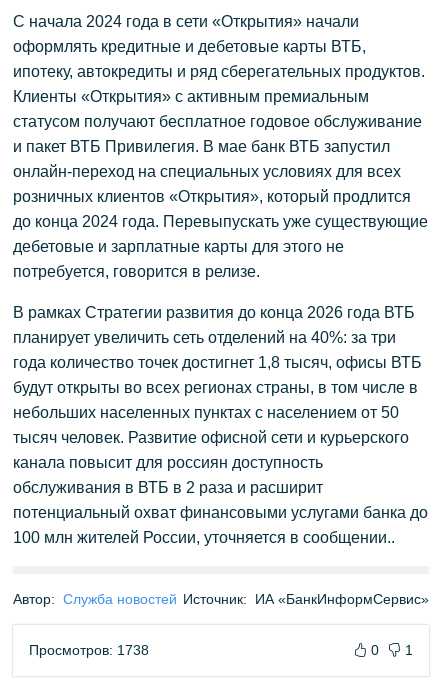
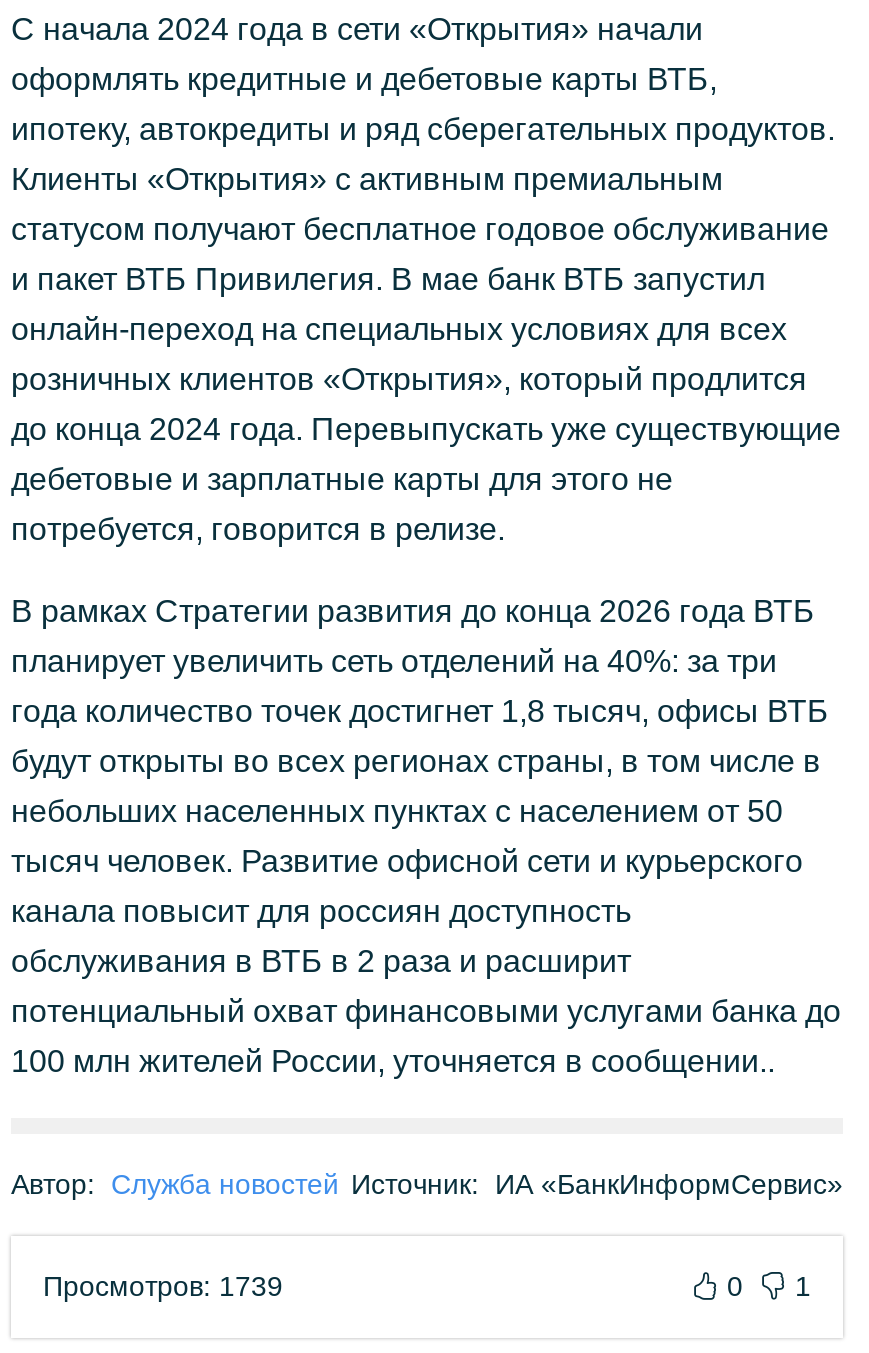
[29,642,149,658] Просмотров: 1738 -> [43,1270,283,1302] Просмотров: 1739

